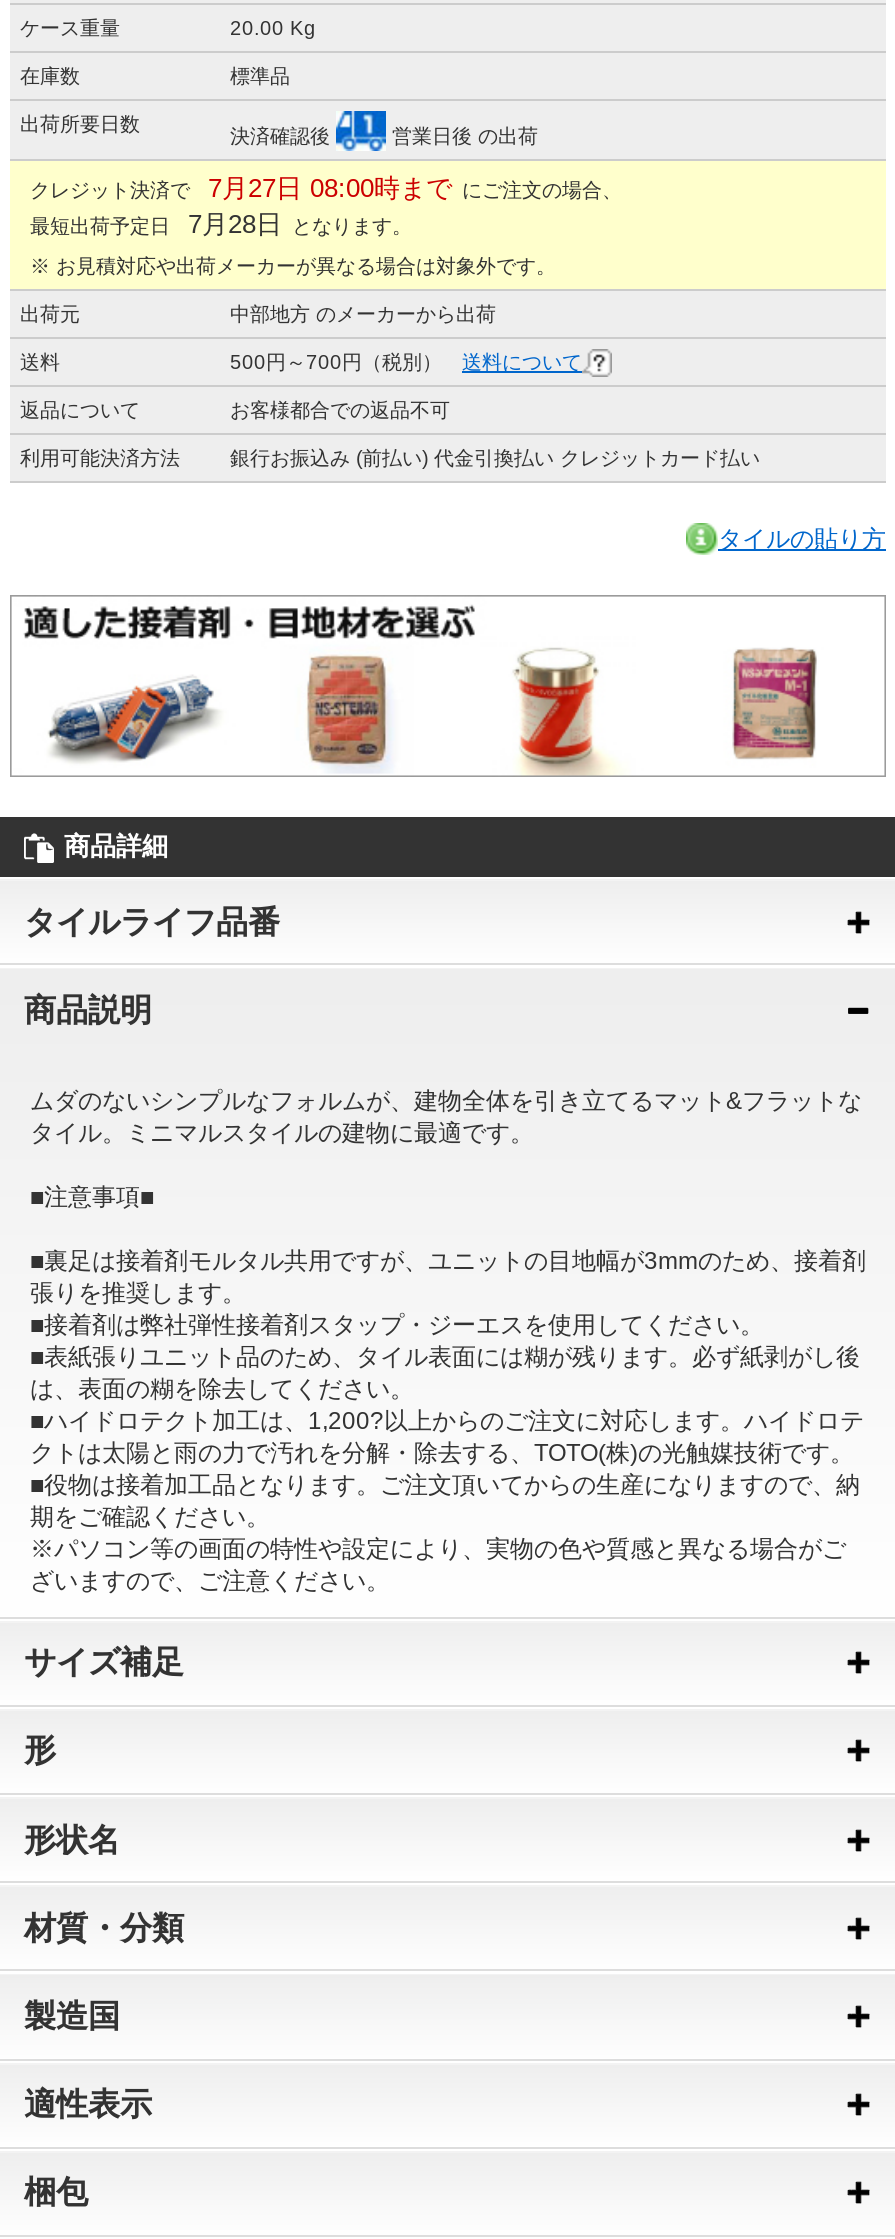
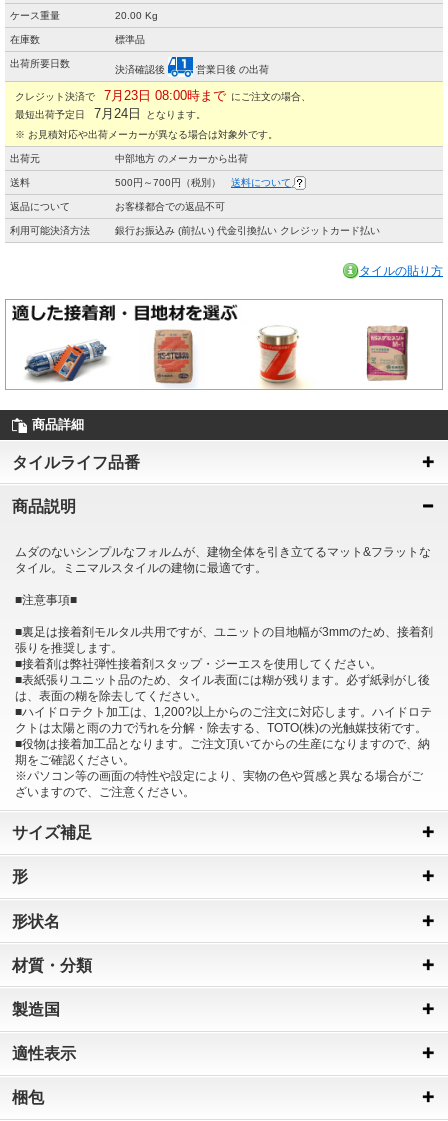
[10,172,622,202] クレジット決済で 7月27日 08:00時まで にご注文の場合、 -> [5,87,311,102] クレジット決済で 7月23日 08:00時まで にご注文の場合、
[10,208,412,238] 最短出荷予定日 7月28日 となります。 -> [5,105,206,120] 最短出荷予定日 7月24日 となります。

